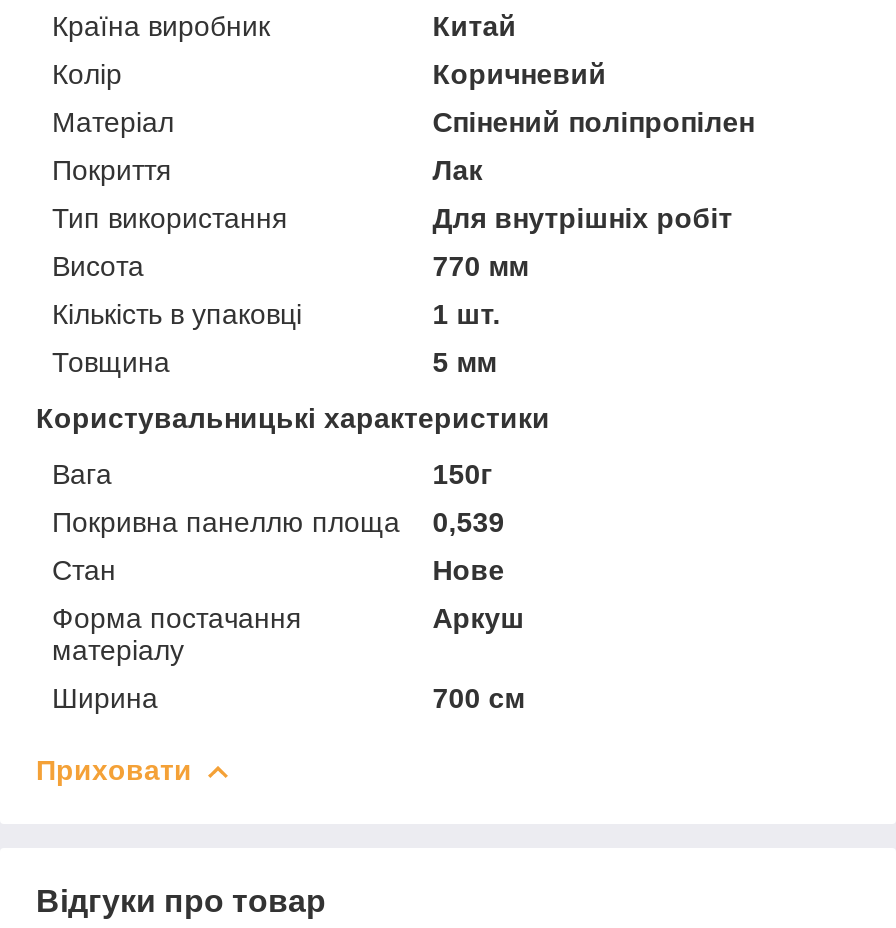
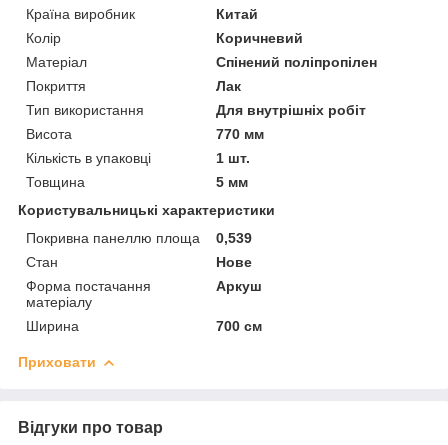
[52,458,492,490] Вага | 150г -> none

